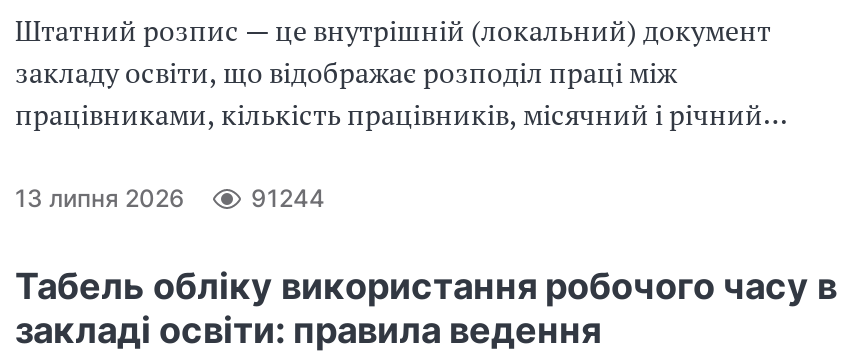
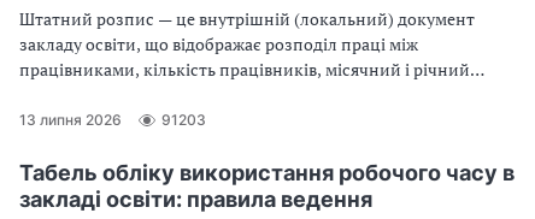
[251,183,325,213] 91244 -> [161,111,206,129] 91203

